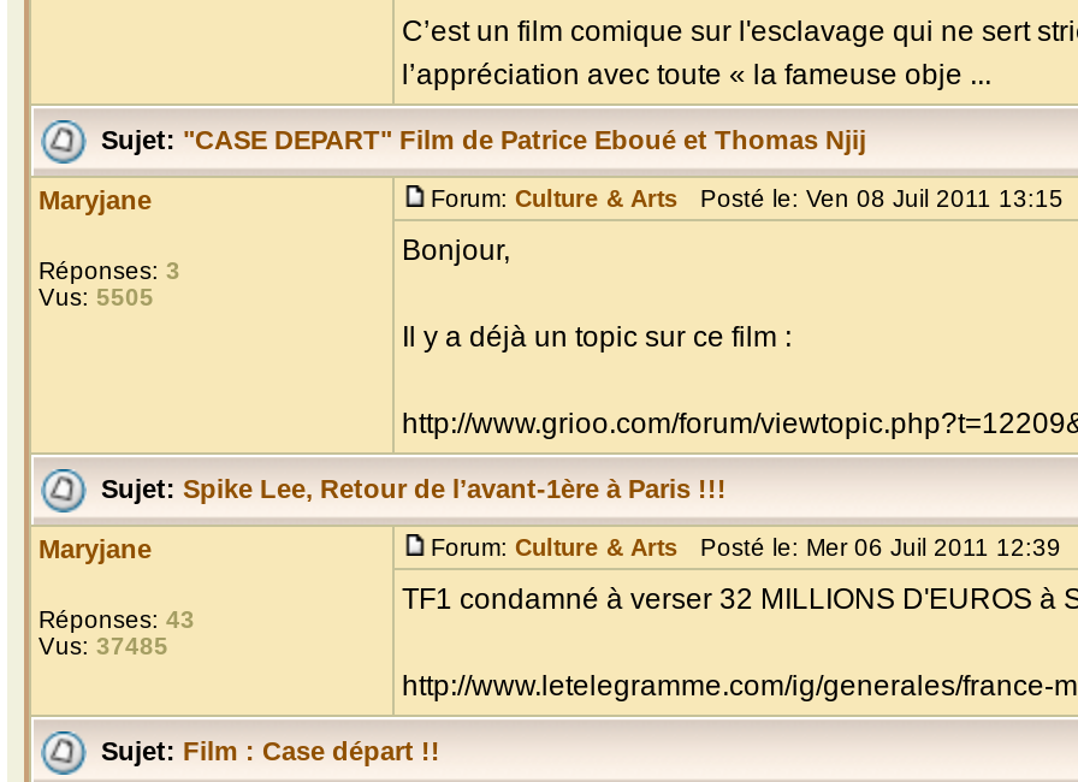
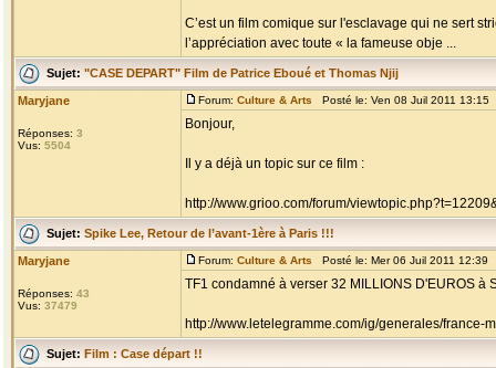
[38,284,154,310] Vus: 5505 -> [18,139,71,151] Vus: 5504
[38,633,168,659] Vus: 37485 -> [18,299,77,312] Vus: 37479

